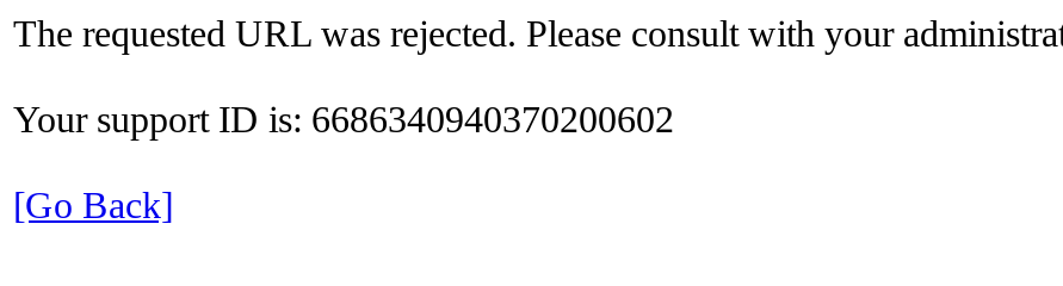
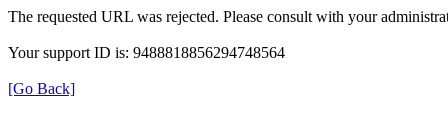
[13,99,674,139] Your support ID is: 6686340940370200602 -> [8,44,285,61] Your support ID is: 9488818856294748564

